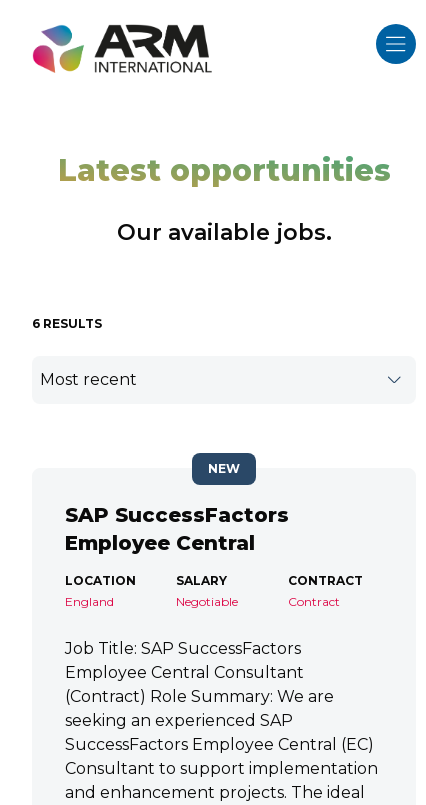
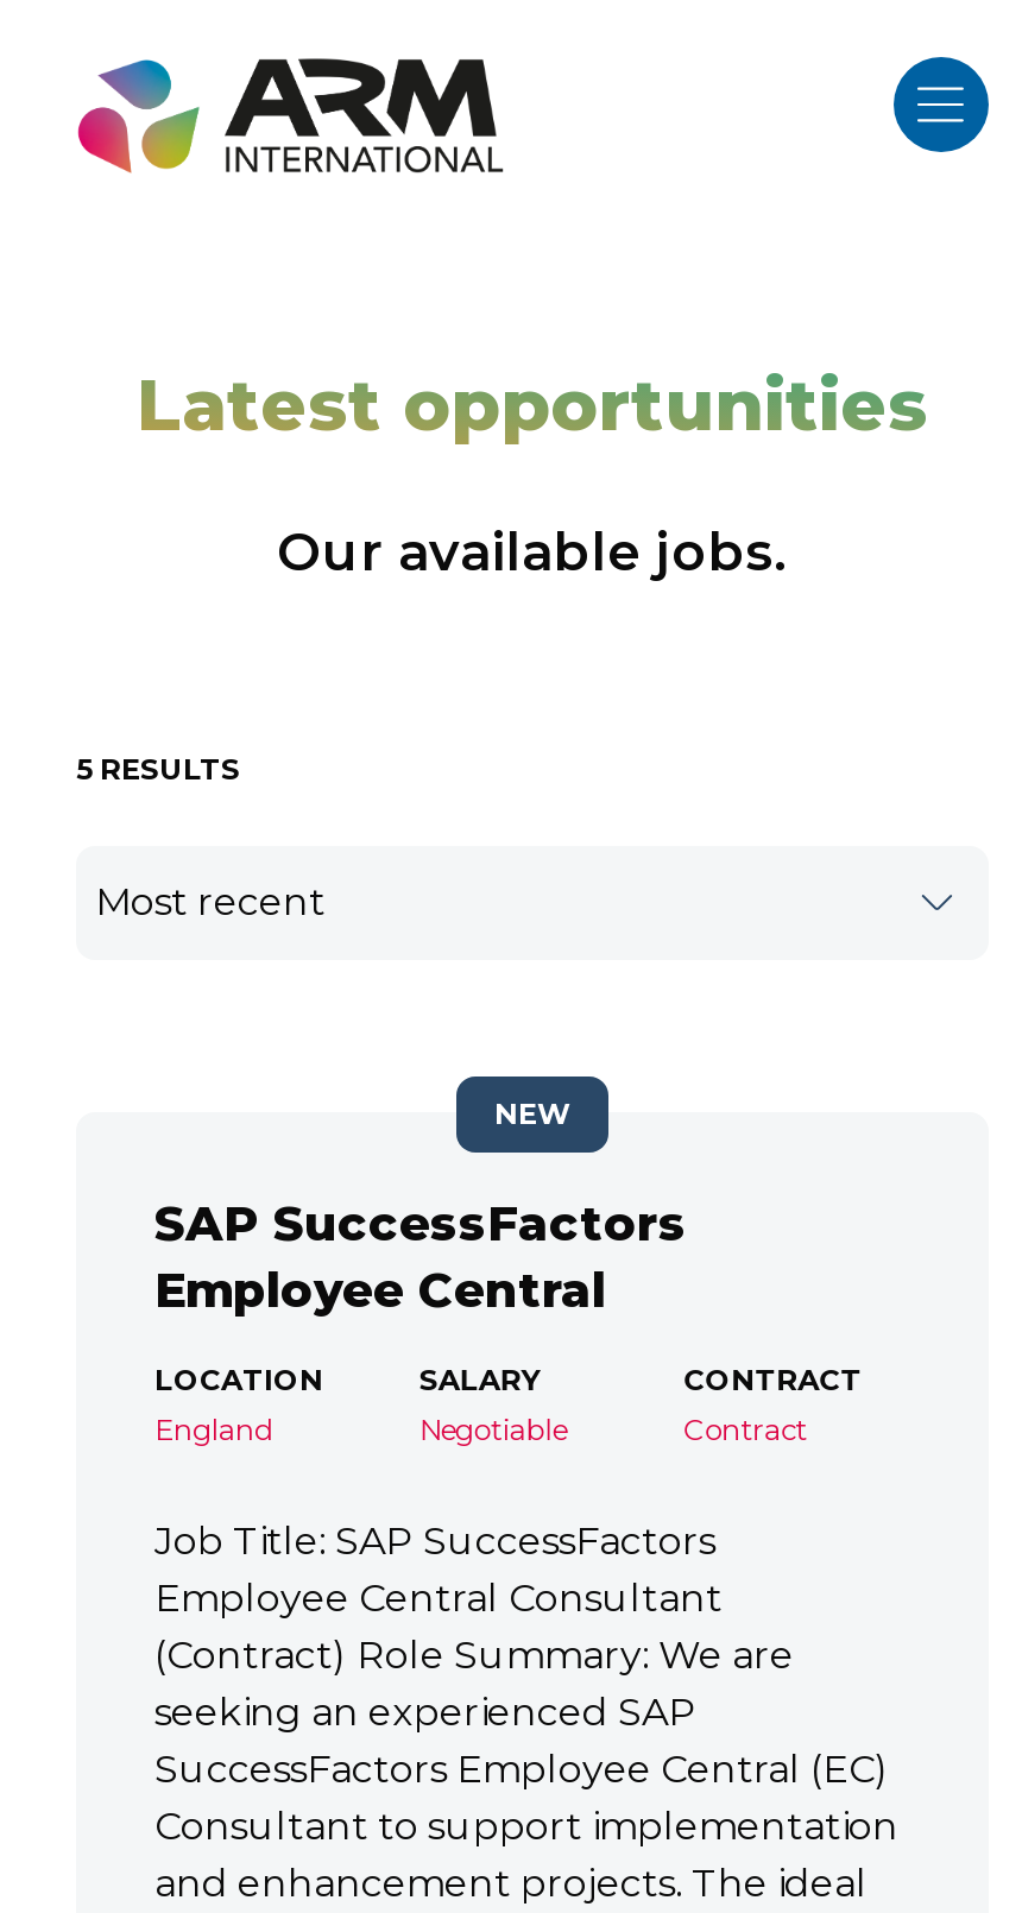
[32,316,102,331] 6 RESULTS -> [76,751,240,787] 5 RESULTS

